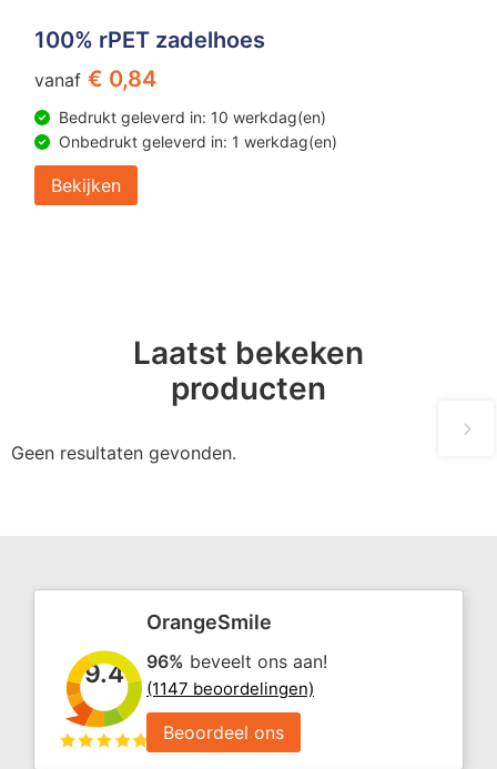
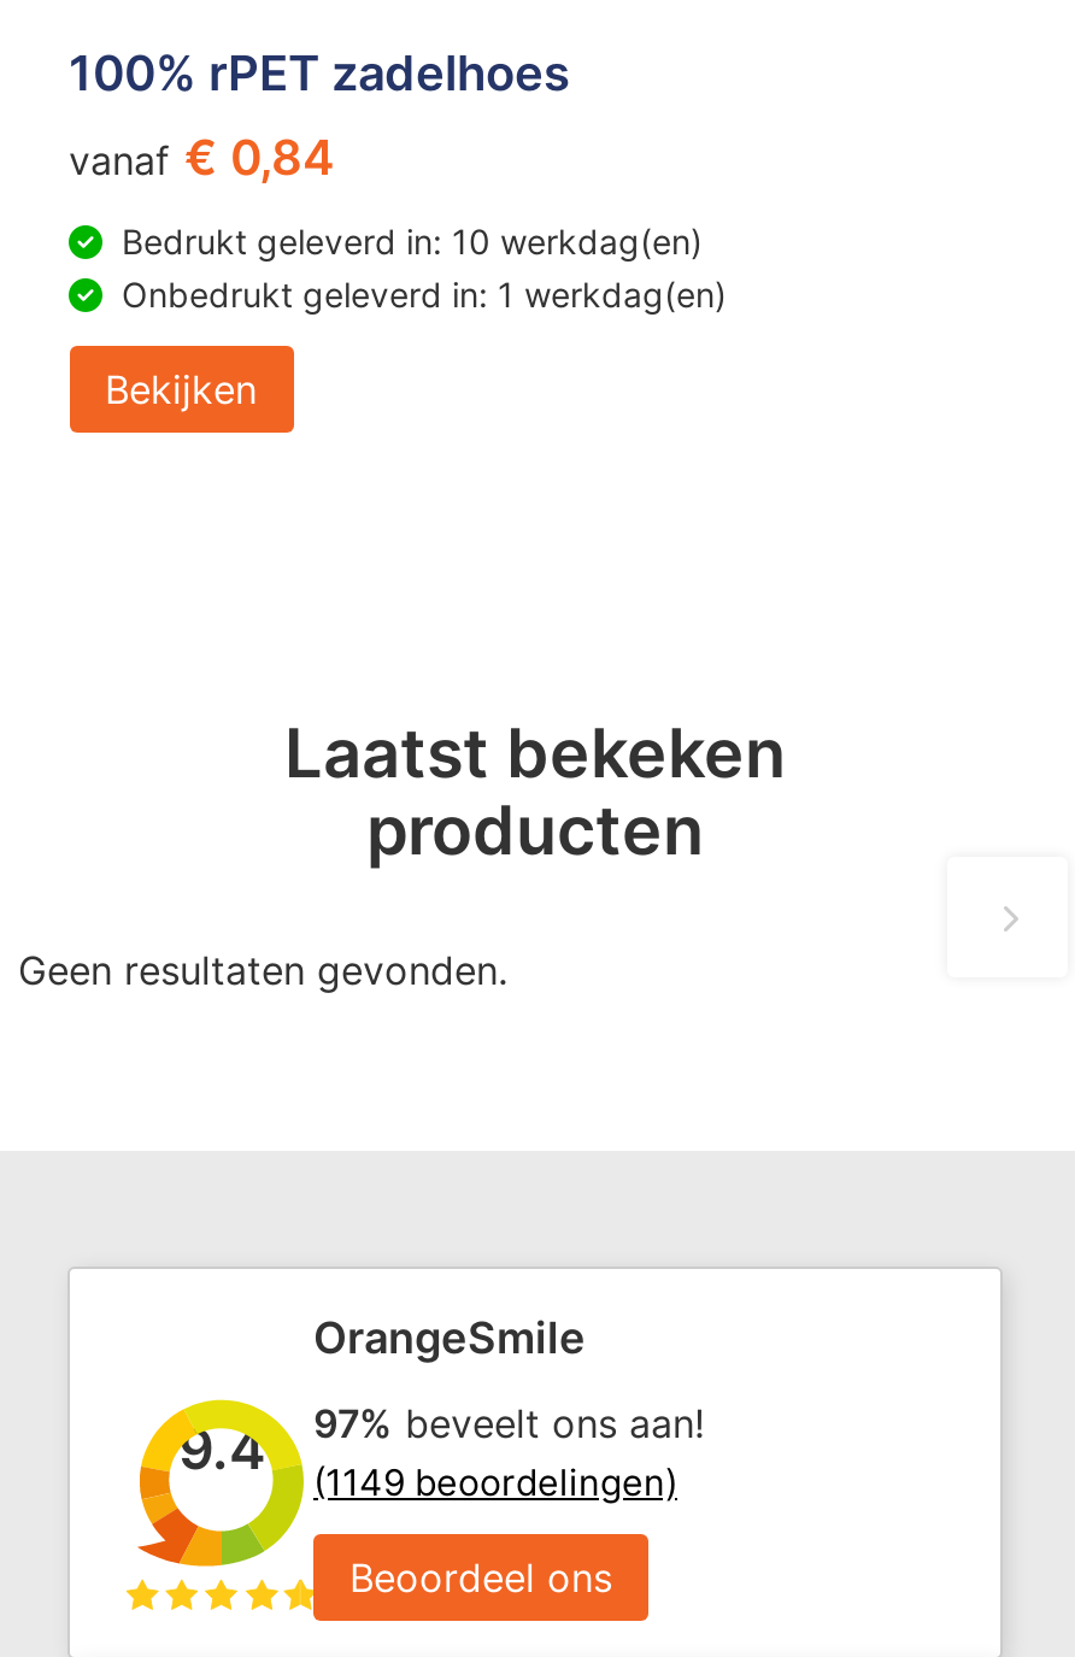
[146,650,327,672] 96% beveelt ons aan! -> [313,1398,704,1446] 97% beveelt ons aan!
[146,678,314,699] (1147 beoordelingen) -> [313,1458,677,1504] (1149 beoordelingen)

